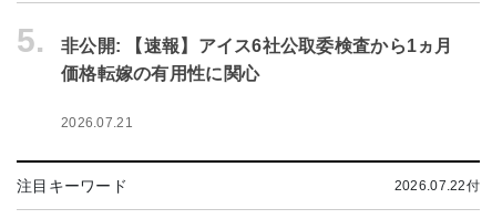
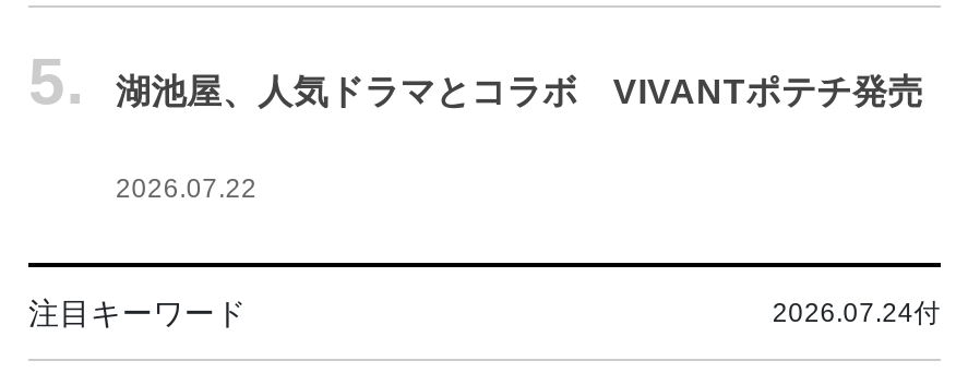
[61,37,471,131] 非公開: 【速報】アイス6社公取委検査から1ヵ月 | 価格転嫁の有用性に関心 | 2026.07.21 -> [116,74,923,205] 湖池屋、人気ドラマとコラボ VIVANTポテチ発売 | 2026.07.22
[394,179,480,194] 2026.07.22付 -> [772,299,941,329] 2026.07.24付

